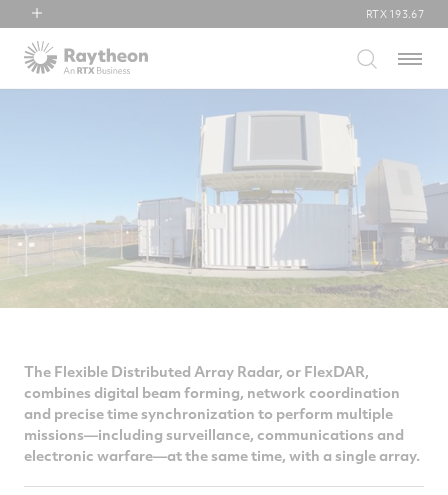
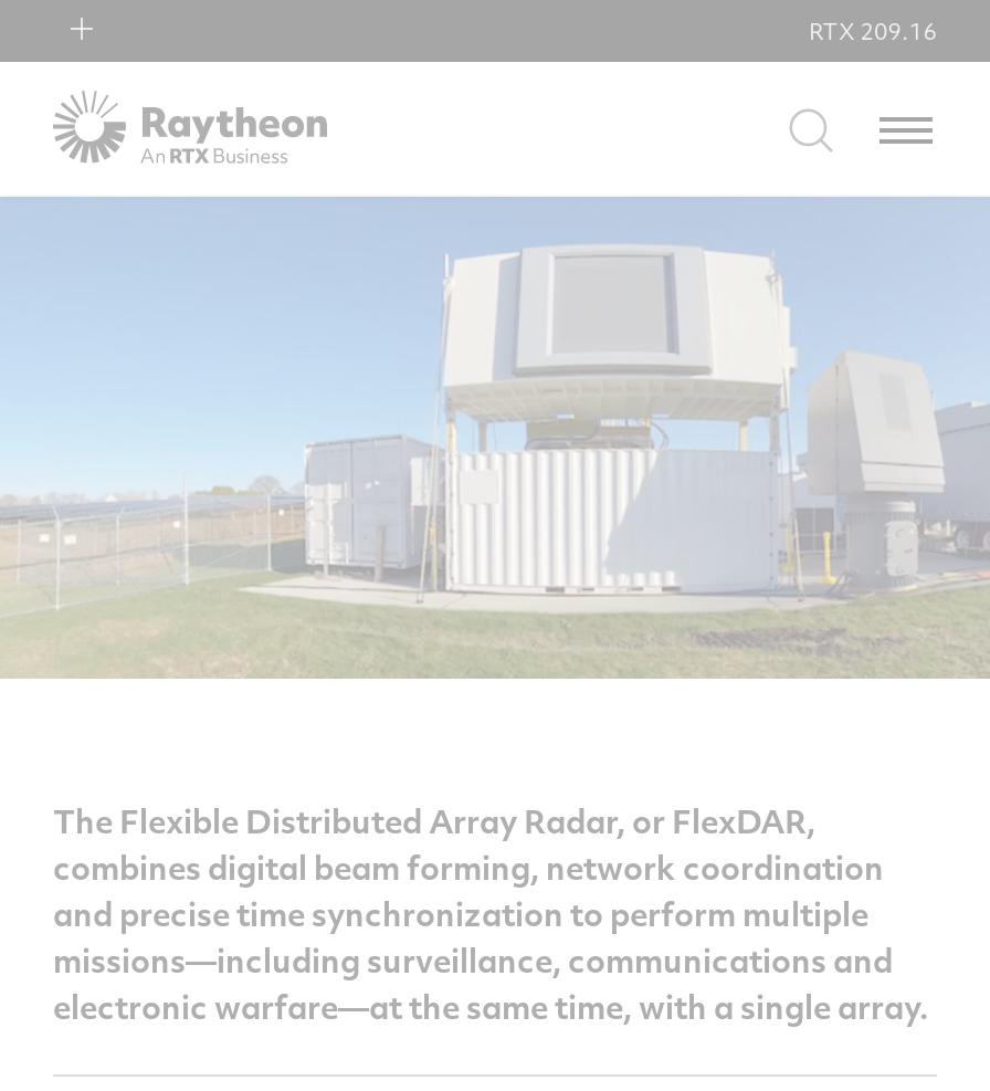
[366,7,424,21] RTX 193.67 -> [809,15,937,46] RTX 209.16

